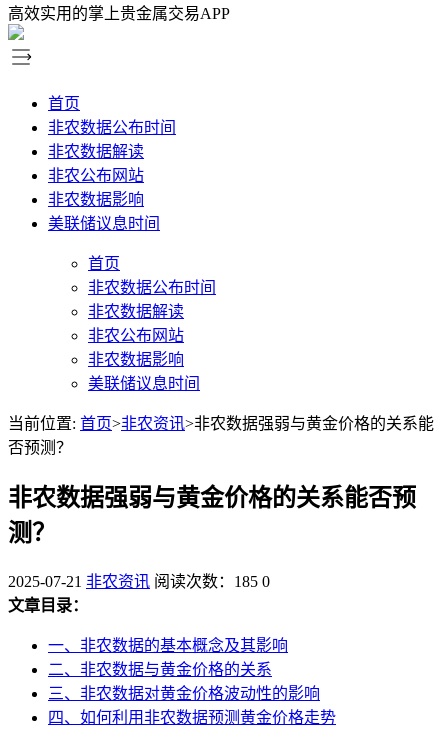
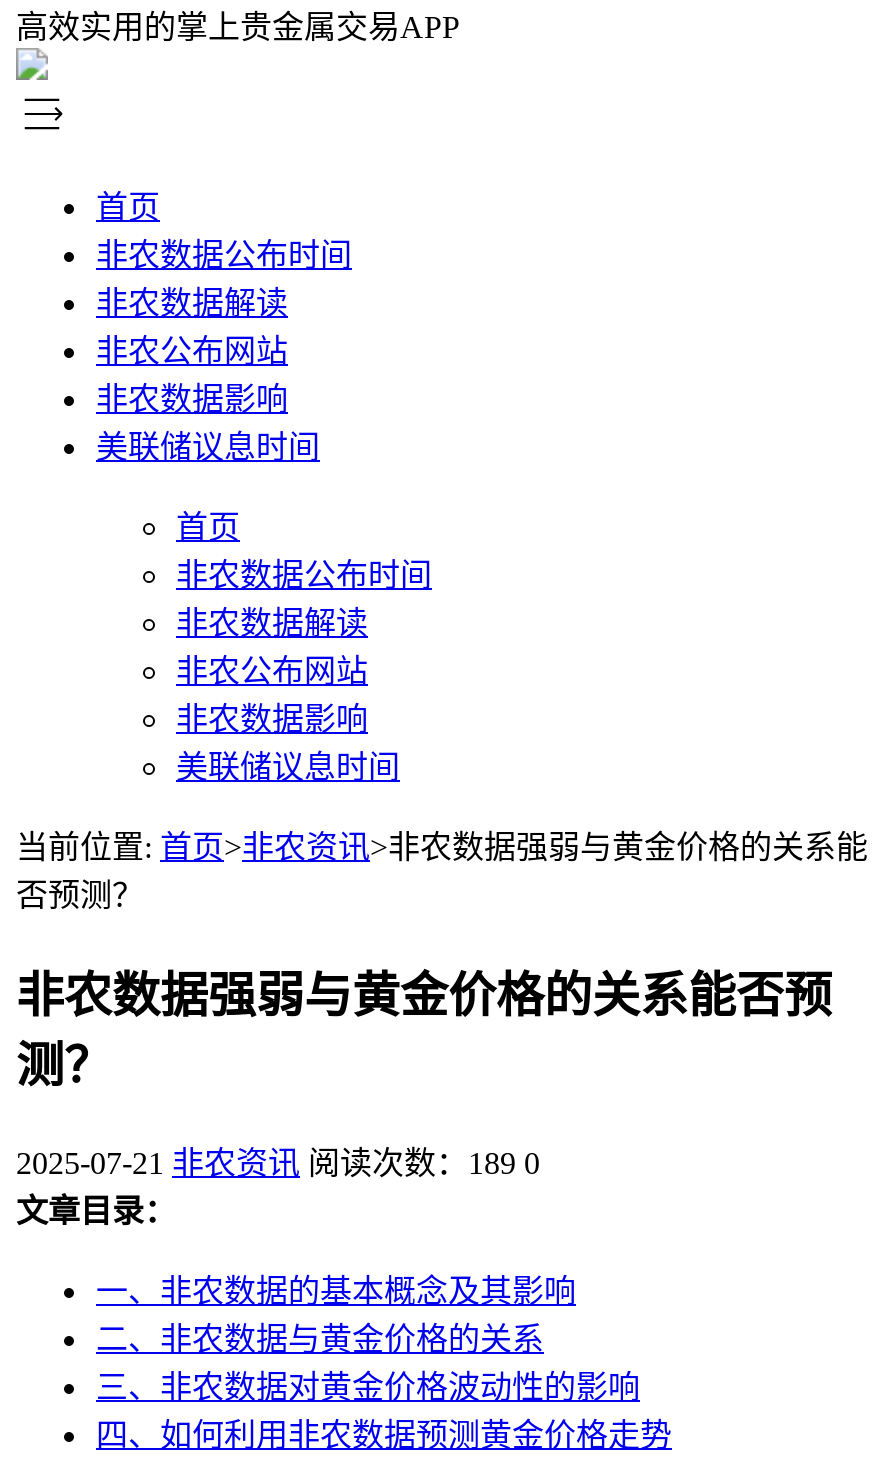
[8,573,270,590] 2025-07-21 非农资讯 阅读次数：185 0 -> [16,1146,540,1180] 2025-07-21 非农资讯 阅读次数：189 0

